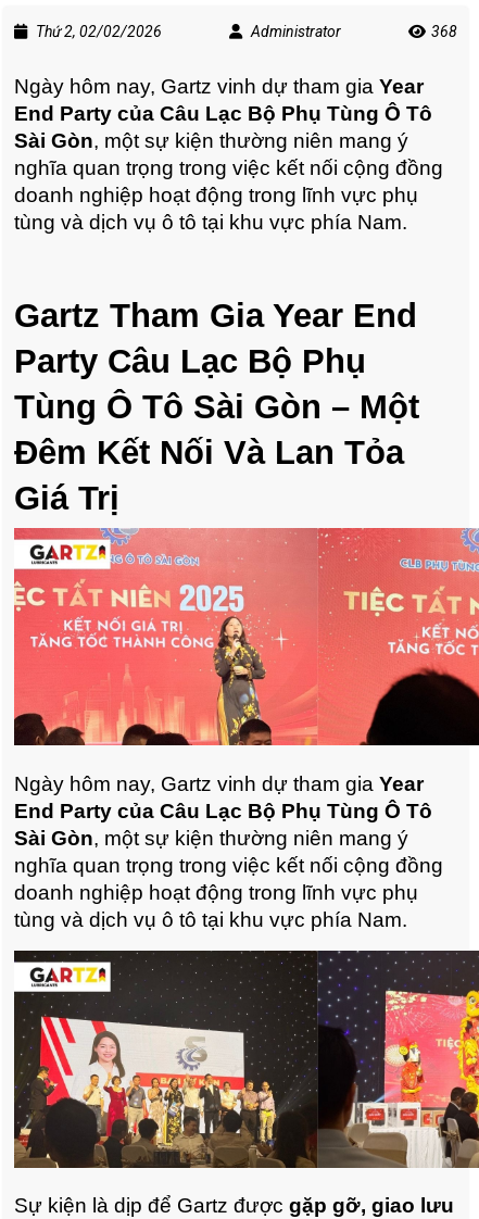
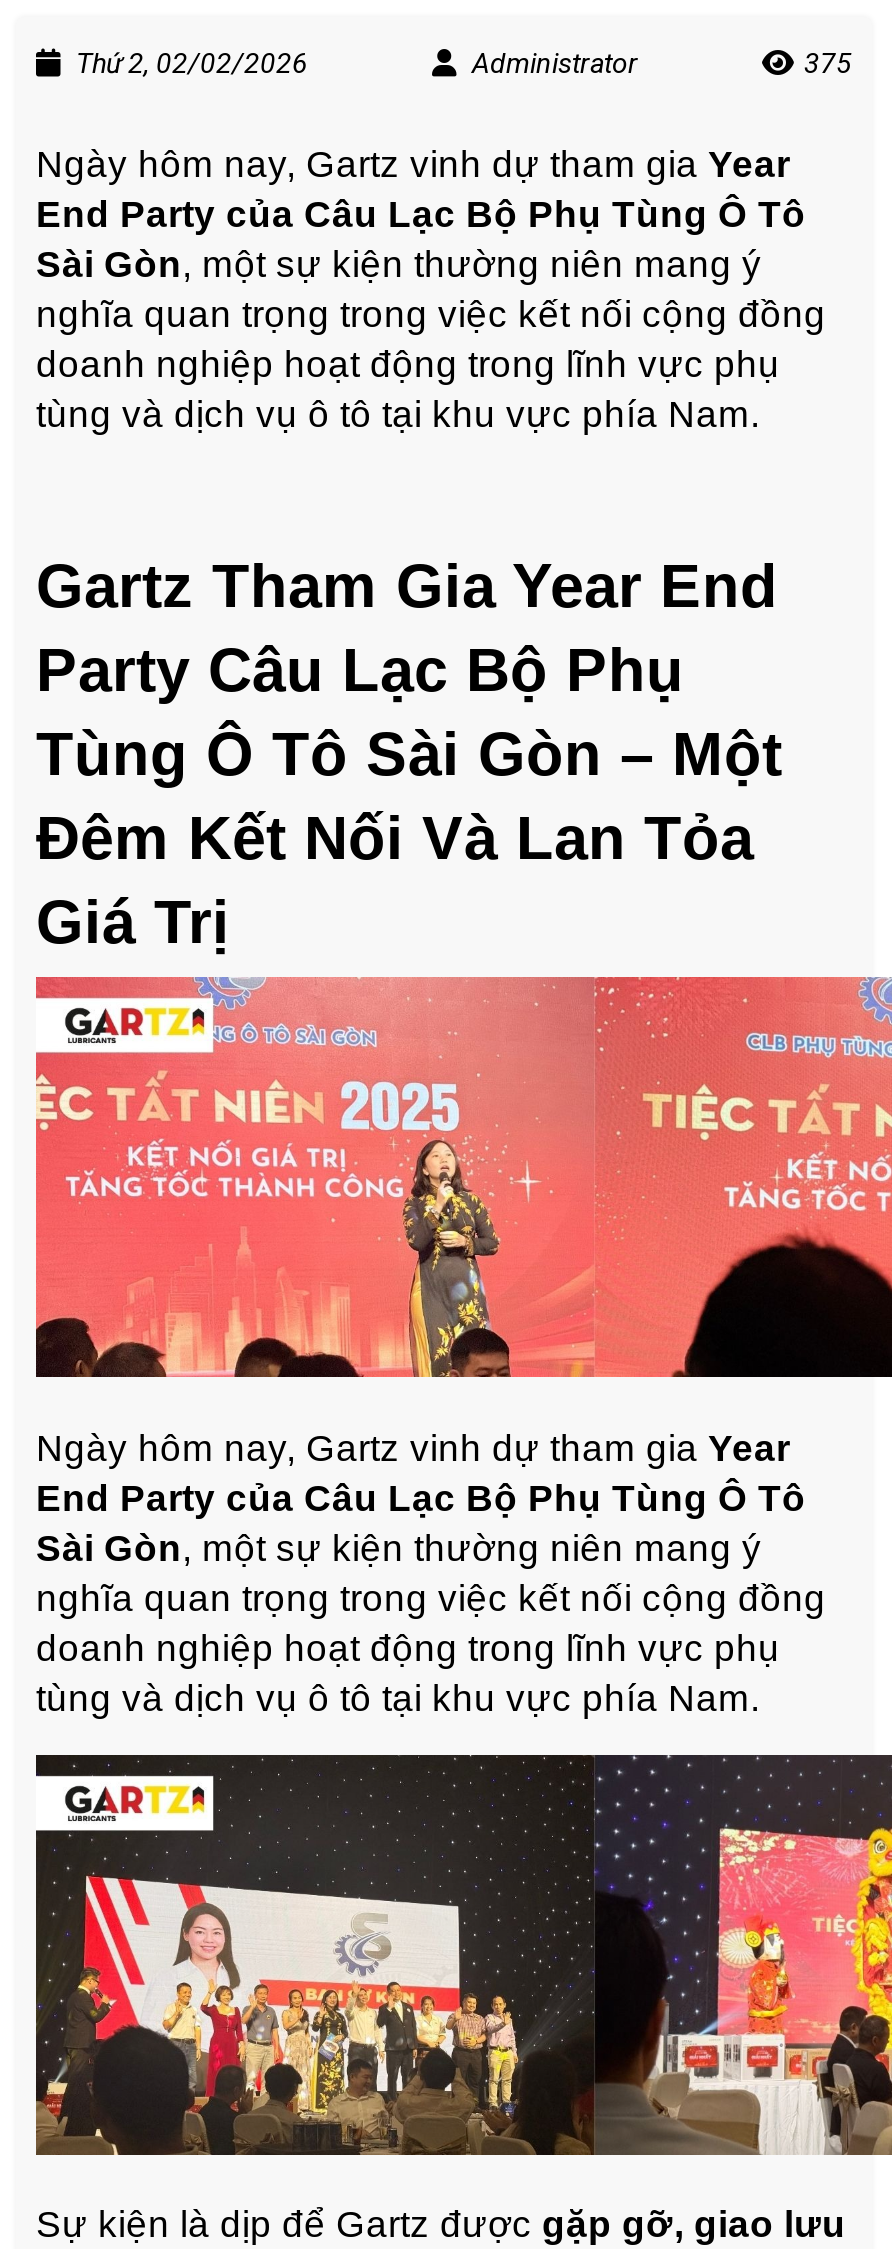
[431,22,457,40] 368 -> [804,46,852,78] 375

